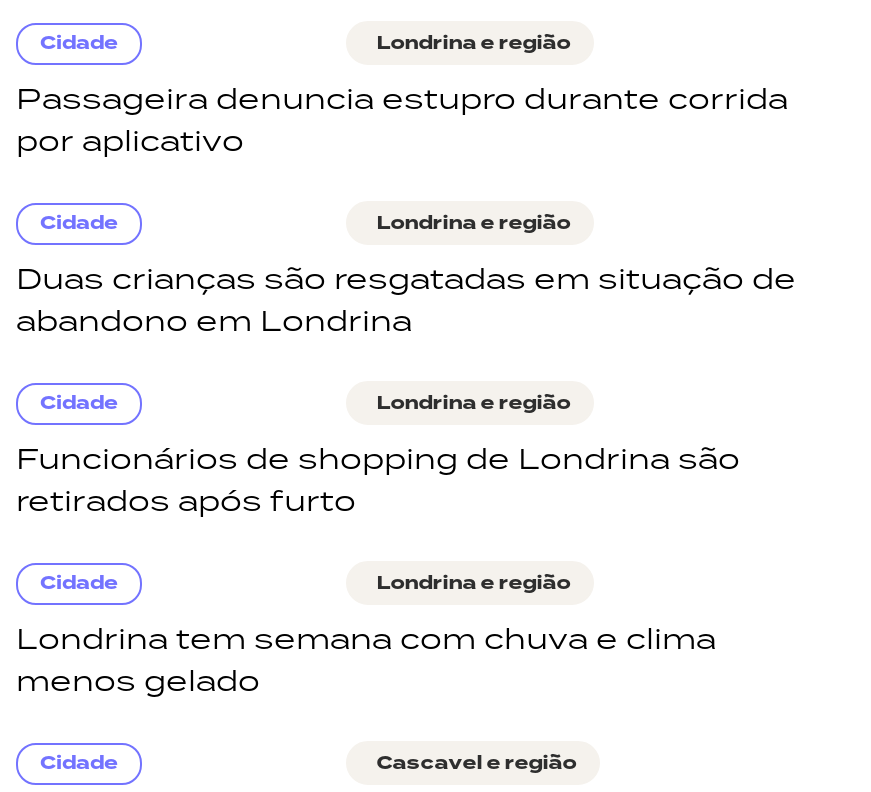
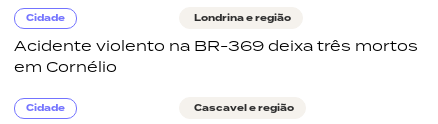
[16,79,796,699] Passageira denuncia estupro durante corrida | por aplicativo | Cidade | Londrina e região | Duas crianças são resgatadas em situação de | abandono em Londrina | Cidade | Londrina e região | Funcionários de shopping de Londrina são | retirados após furto | Cidade | Londrina e região | Londrina tem semana com chuva e clima | menos gelado -> [14,36,418,76] Acidente violento na BR-369 deixa três mortos | em Cornélio

